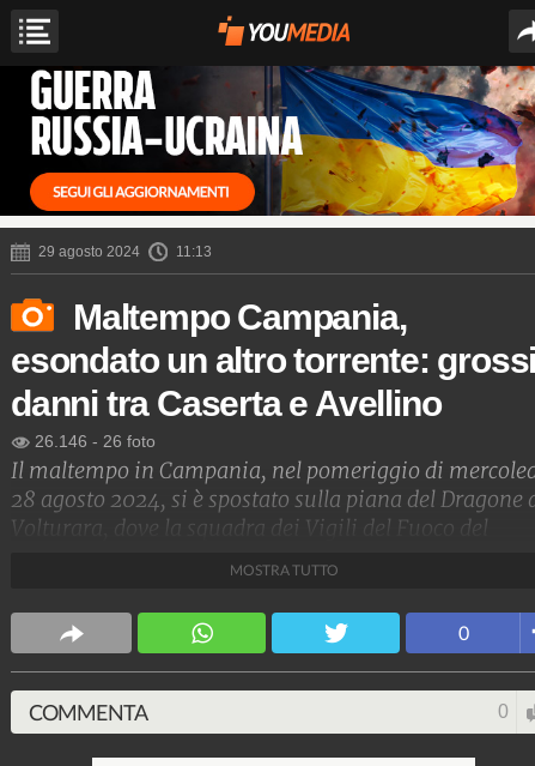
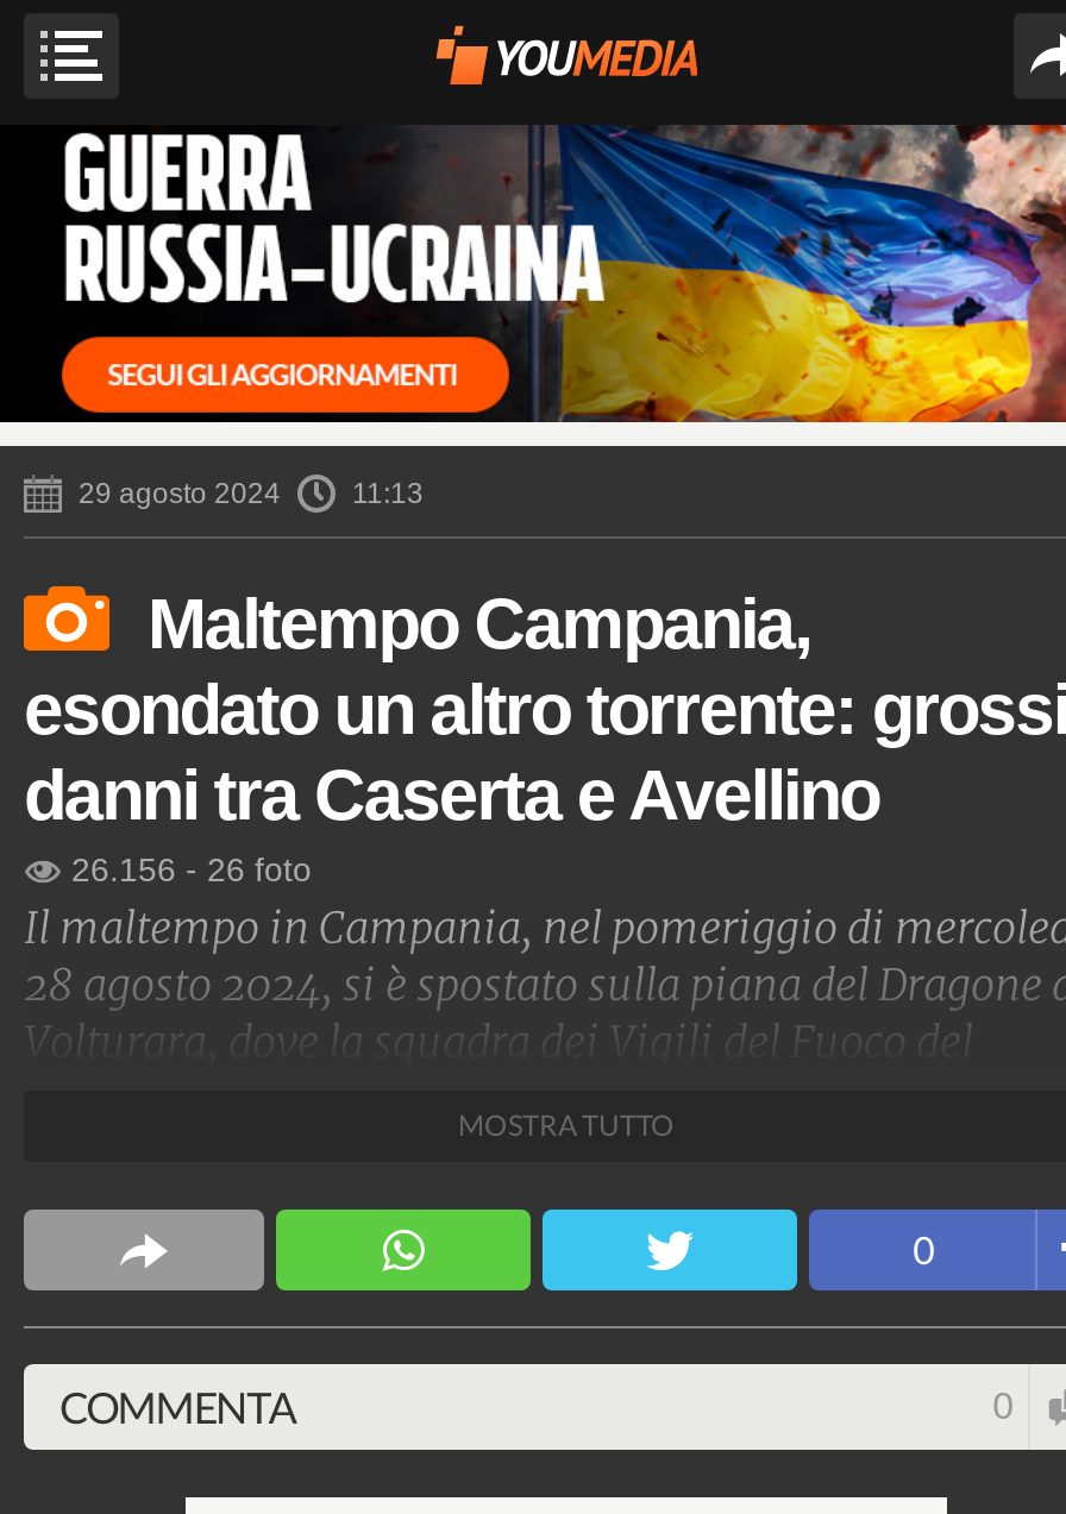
[35,431,156,450] 26.146 - 26 foto -> [71,850,312,888] 26.156 - 26 foto

